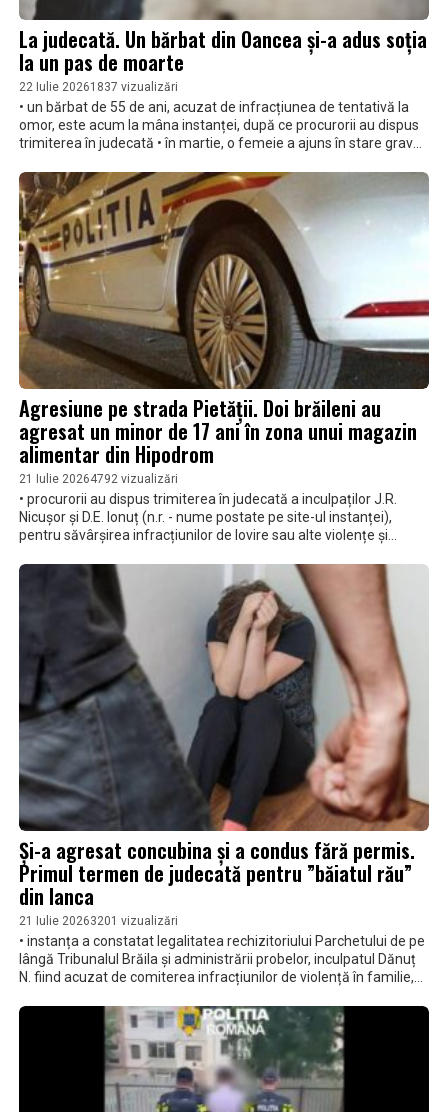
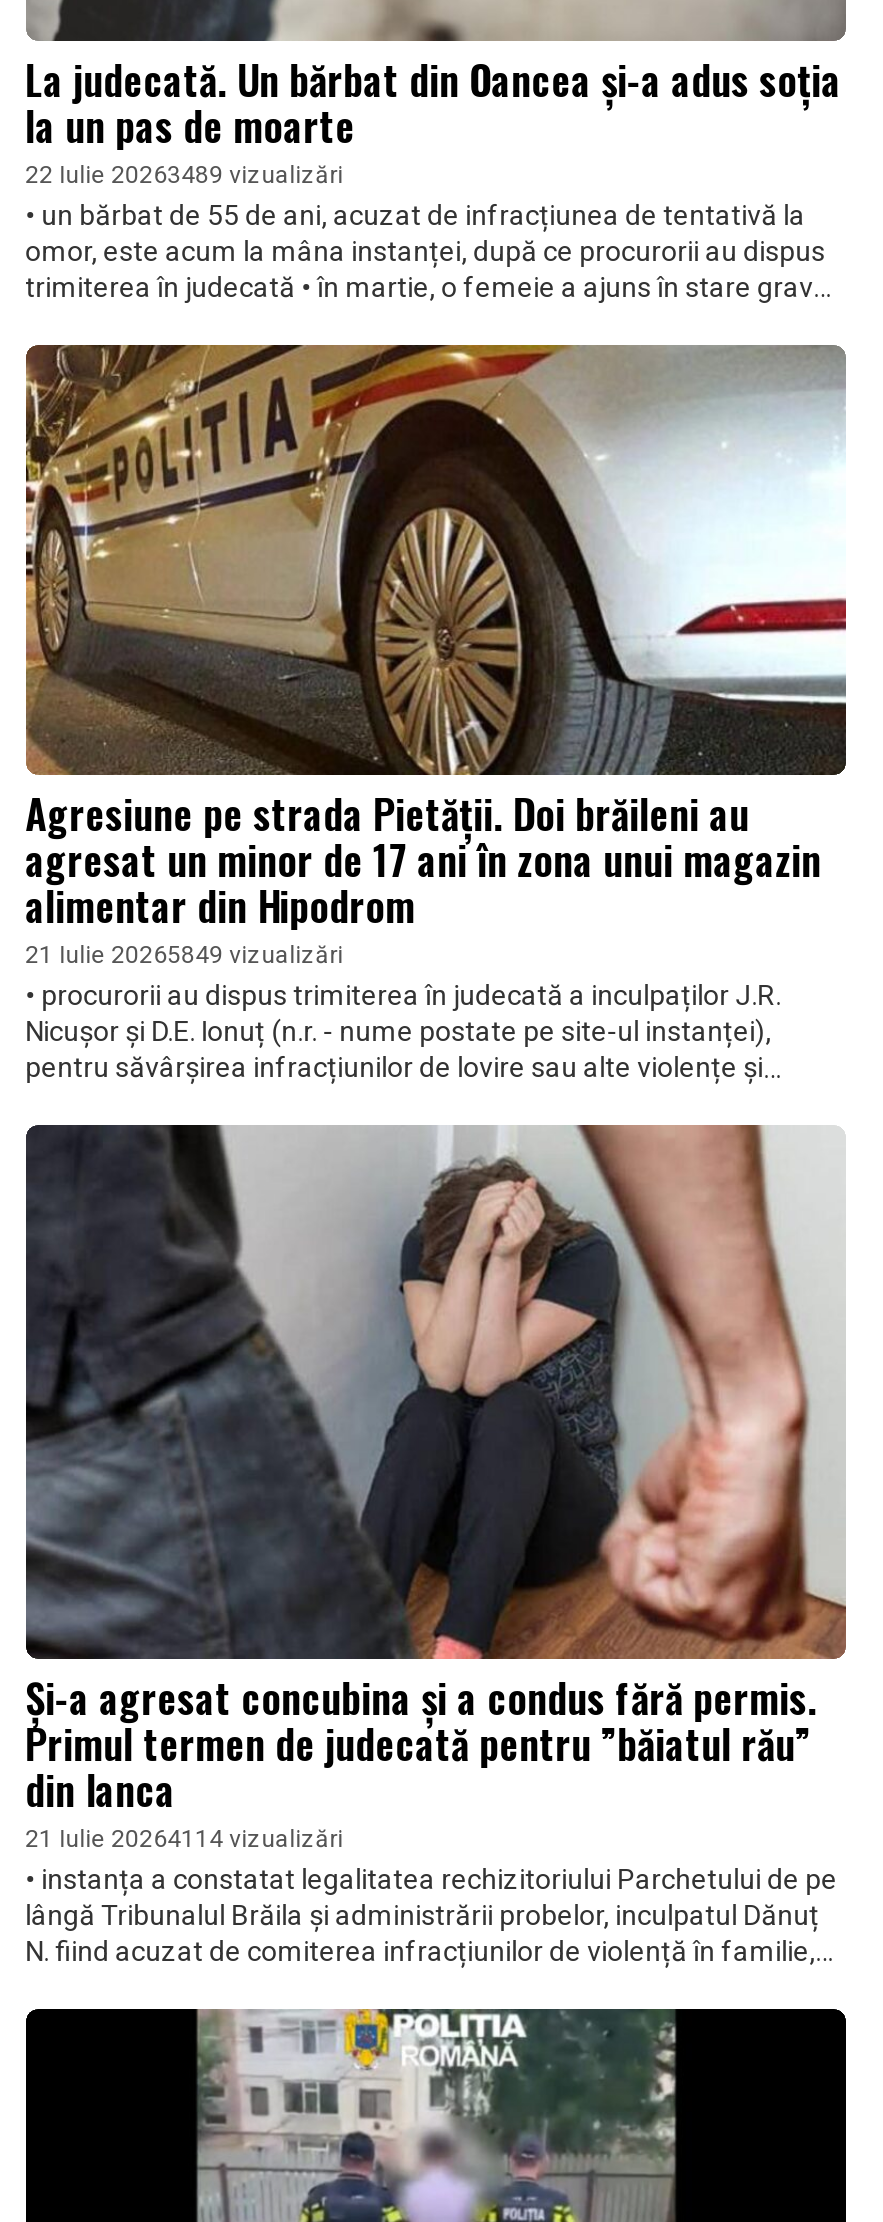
[19,80,178,94] 22 Iulie 20261837 vizualizări -> [25,161,343,189] 22 Iulie 20263489 vizualizări
[19,472,178,486] 21 Iulie 20264792 vizualizări -> [25,942,343,970] 21 Iulie 20265849 vizualizări
[19,913,178,927] 21 Iulie 20263201 vizualizări -> [25,1825,343,1853] 21 Iulie 20264114 vizualizări

